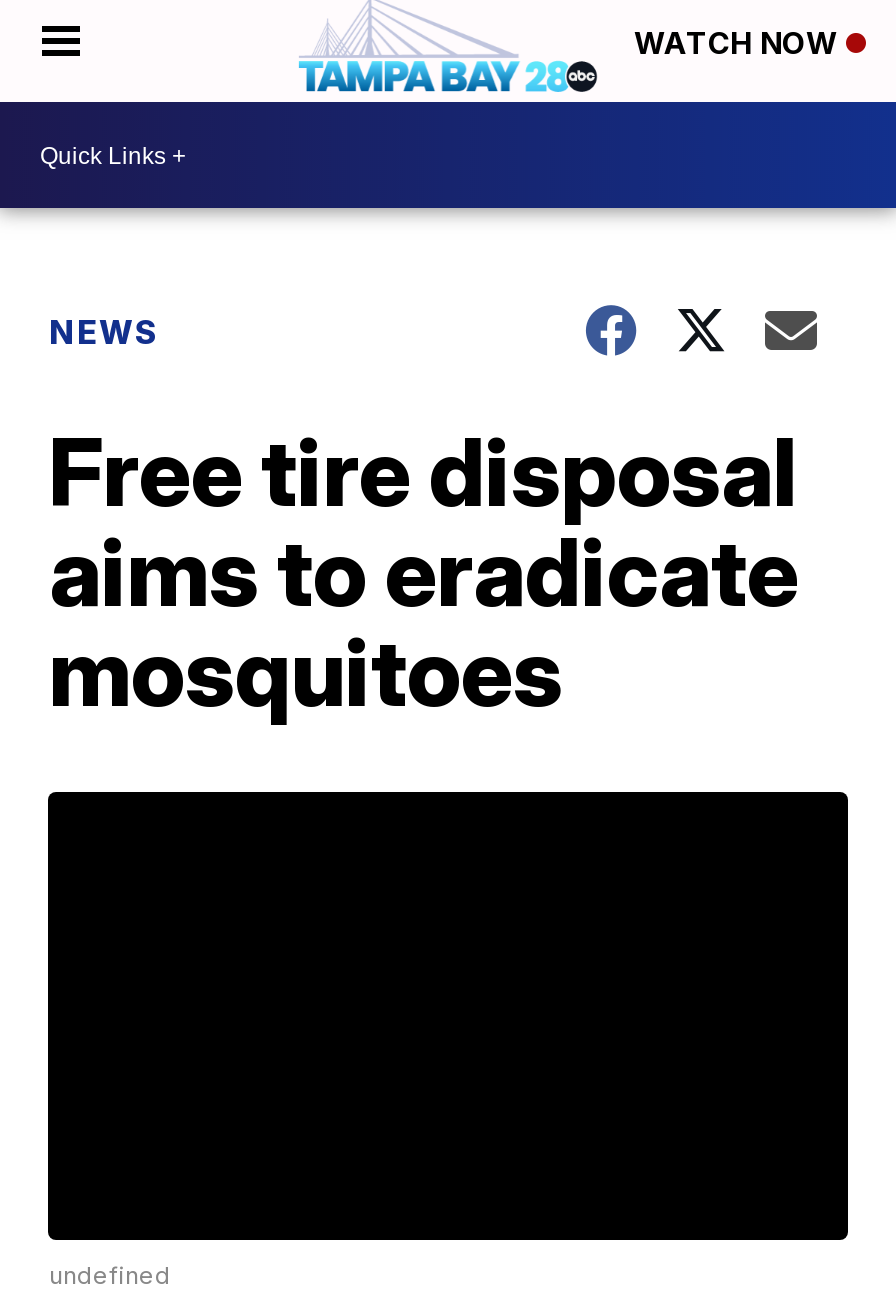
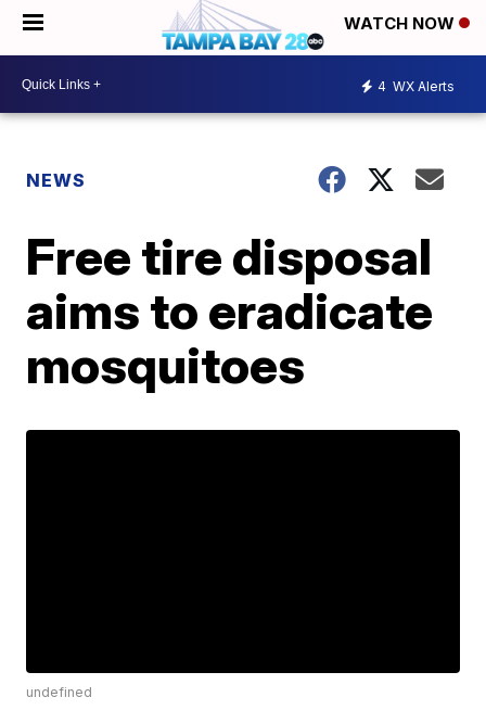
none -> [378,78,455,94] 4 WX Alerts

